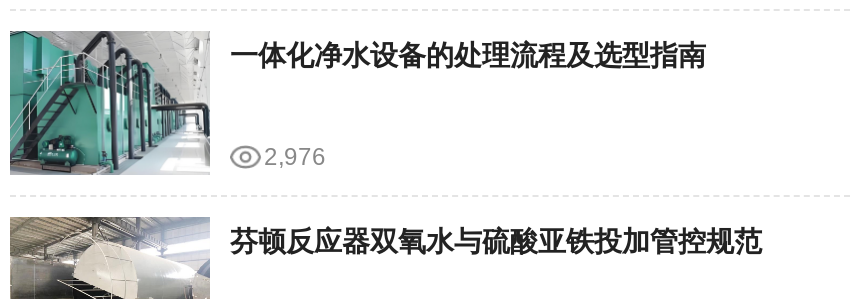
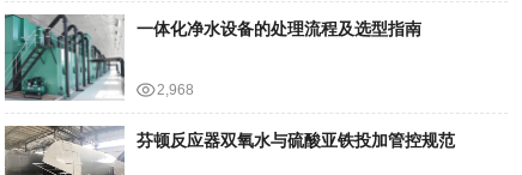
[264,143,326,171] 2,976 -> [157,81,194,98] 2,968

